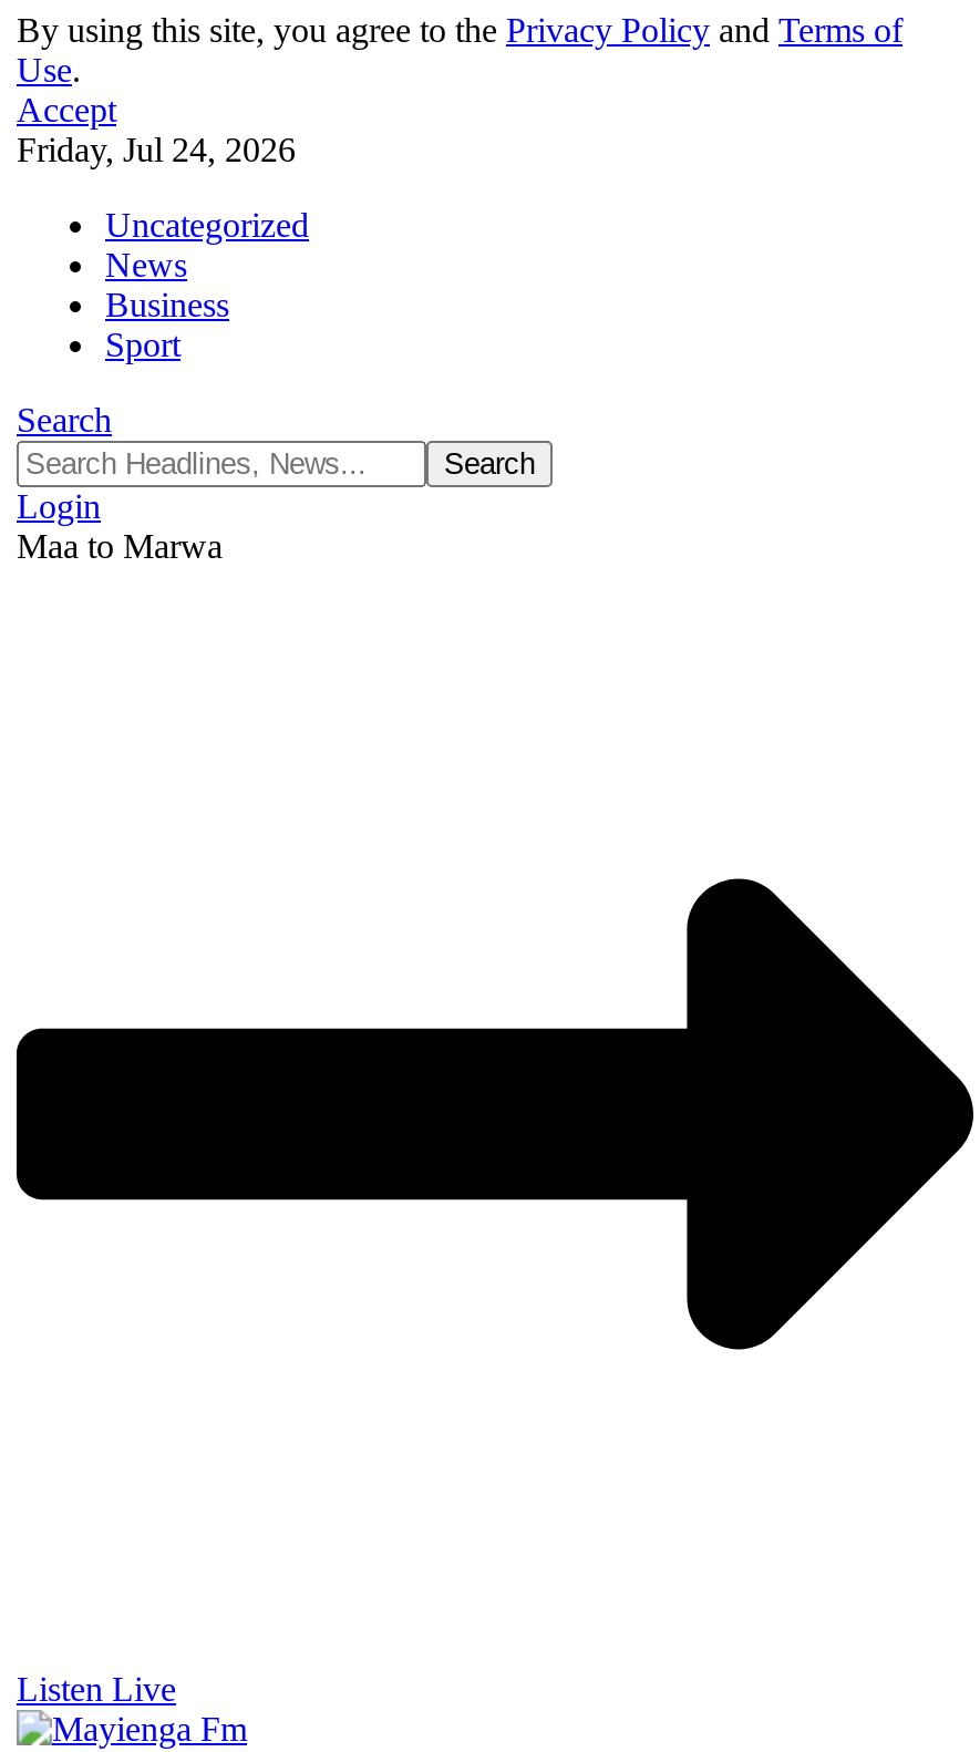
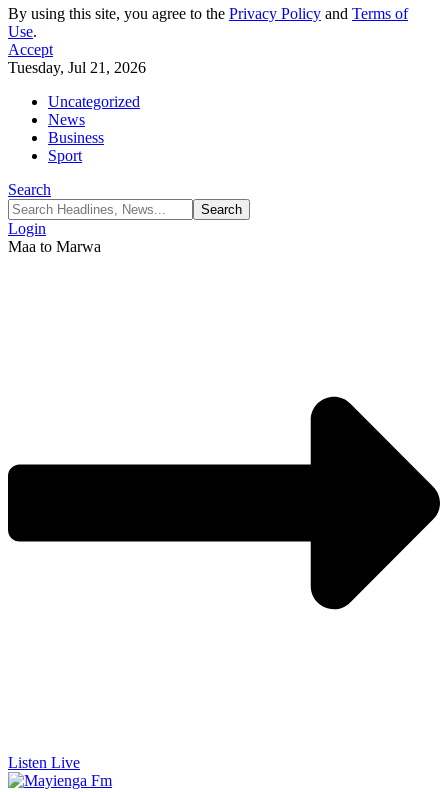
[17,131,296,168] Friday, Jul 24, 2026 -> [8,59,146,76] Tuesday, Jul 21, 2026

